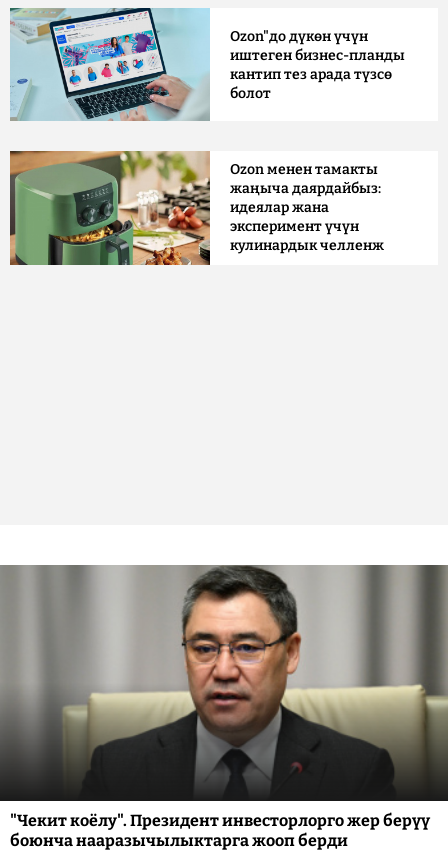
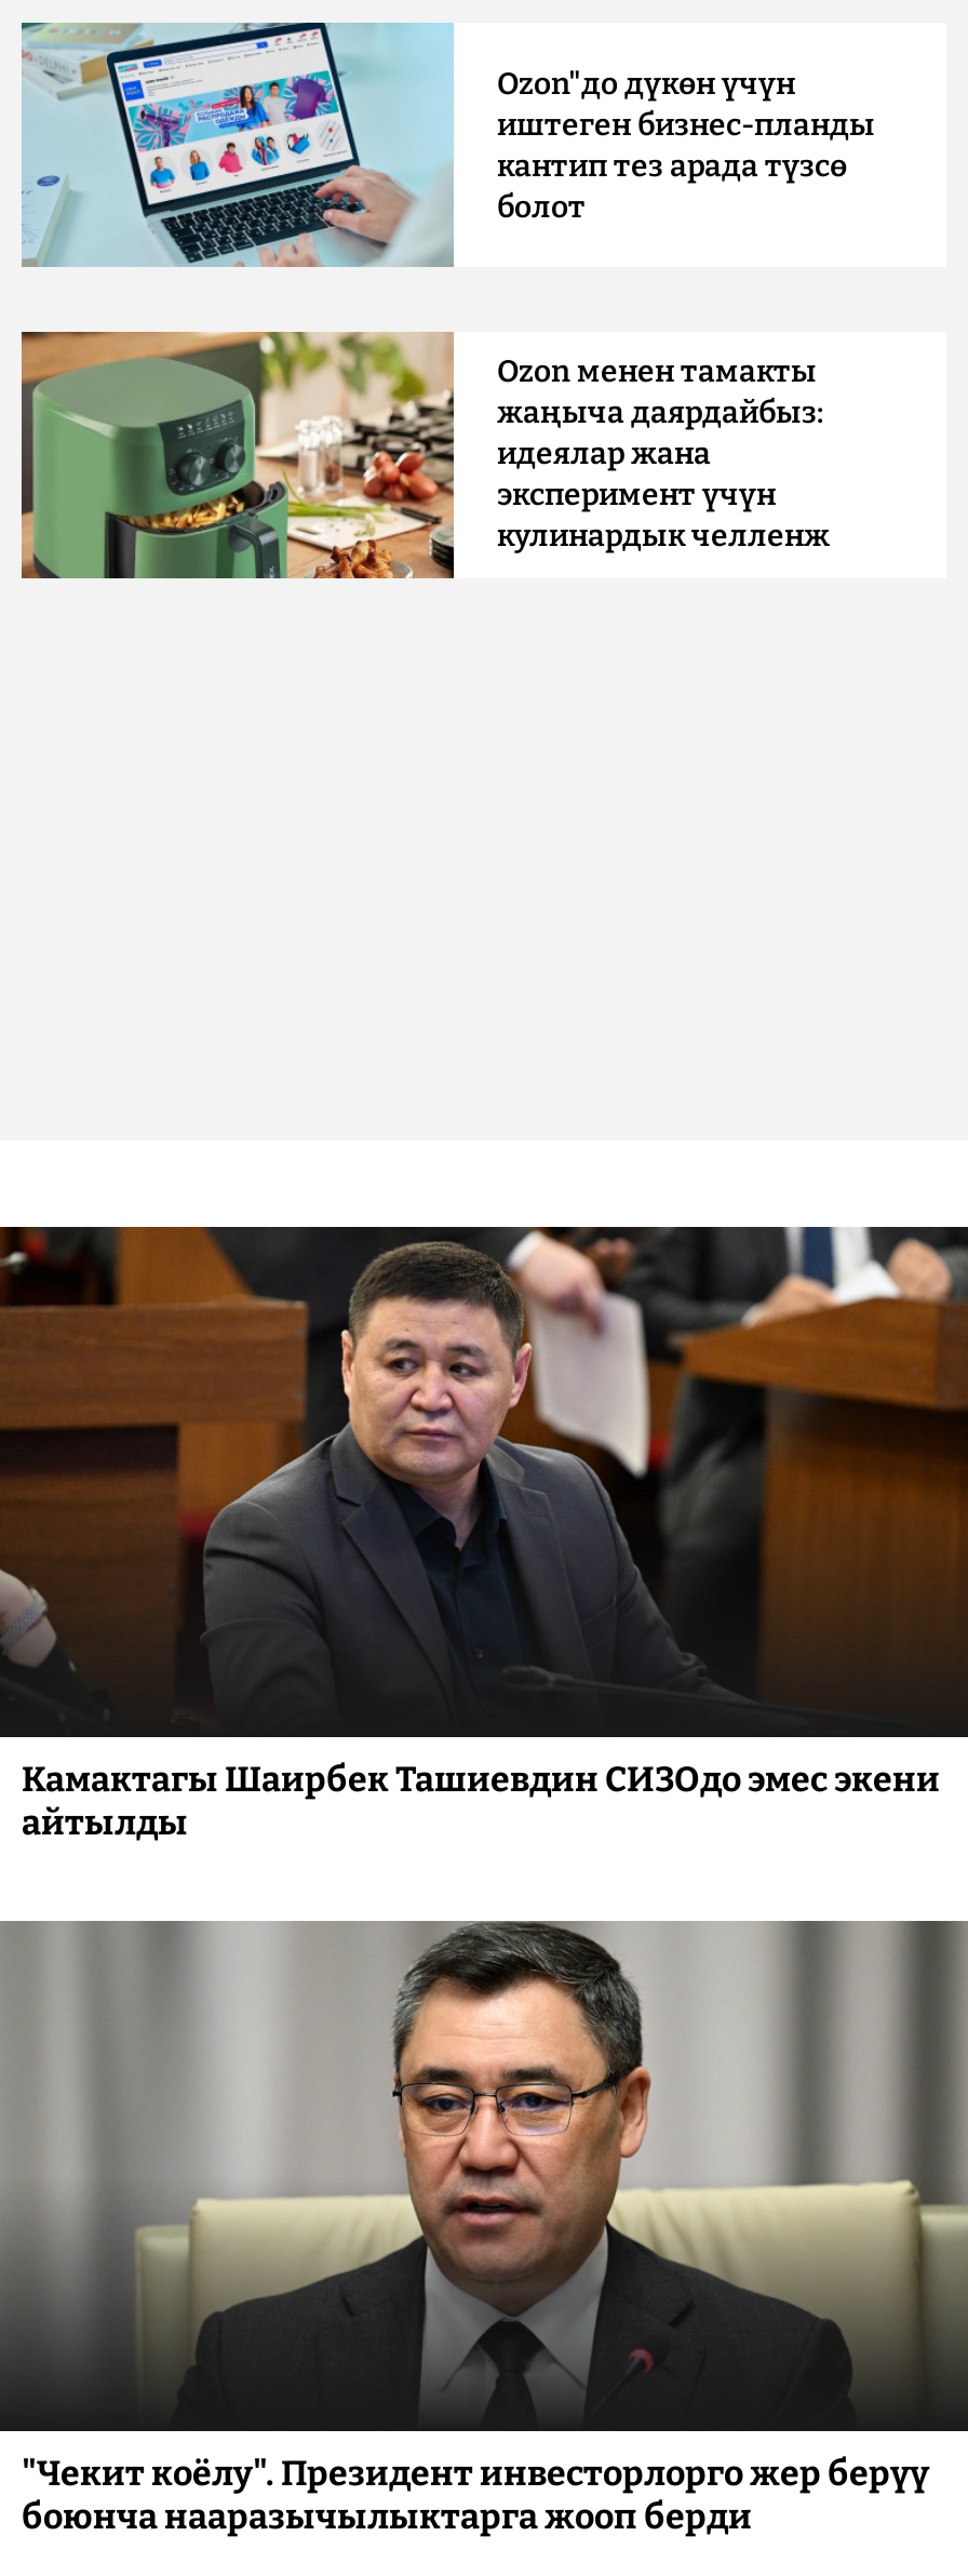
none -> [6,1225,962,1842] [image] | Камактагы Шаирбек Ташиевдин СИЗОдо эмес экени | айтылды

